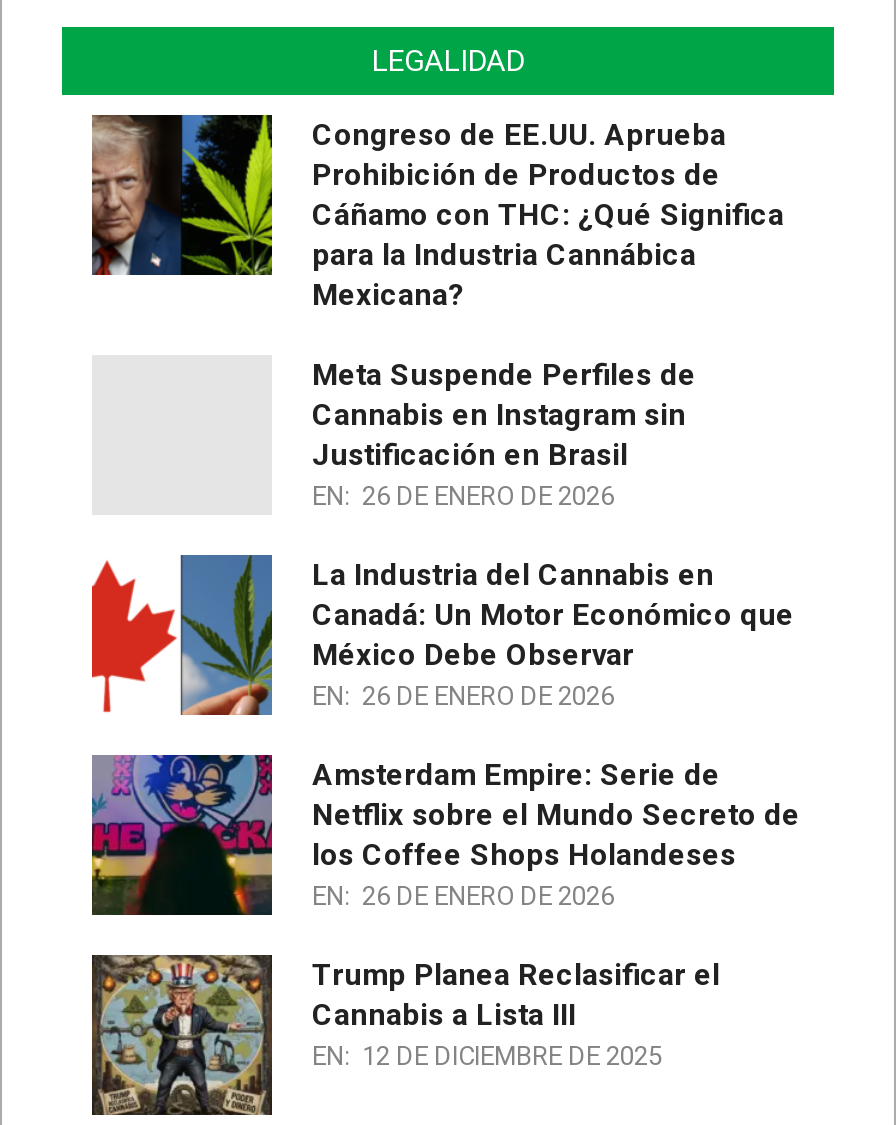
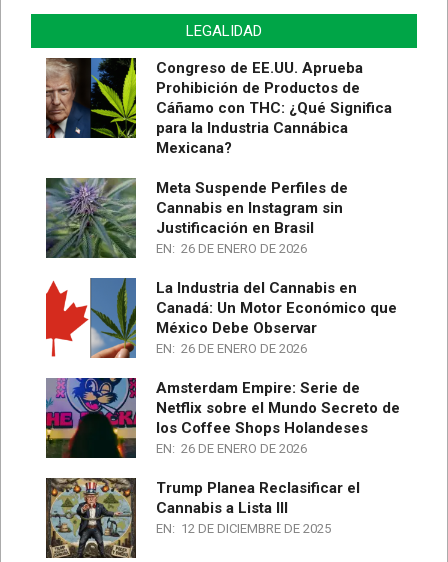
none -> [45,177,137,259] [image]

